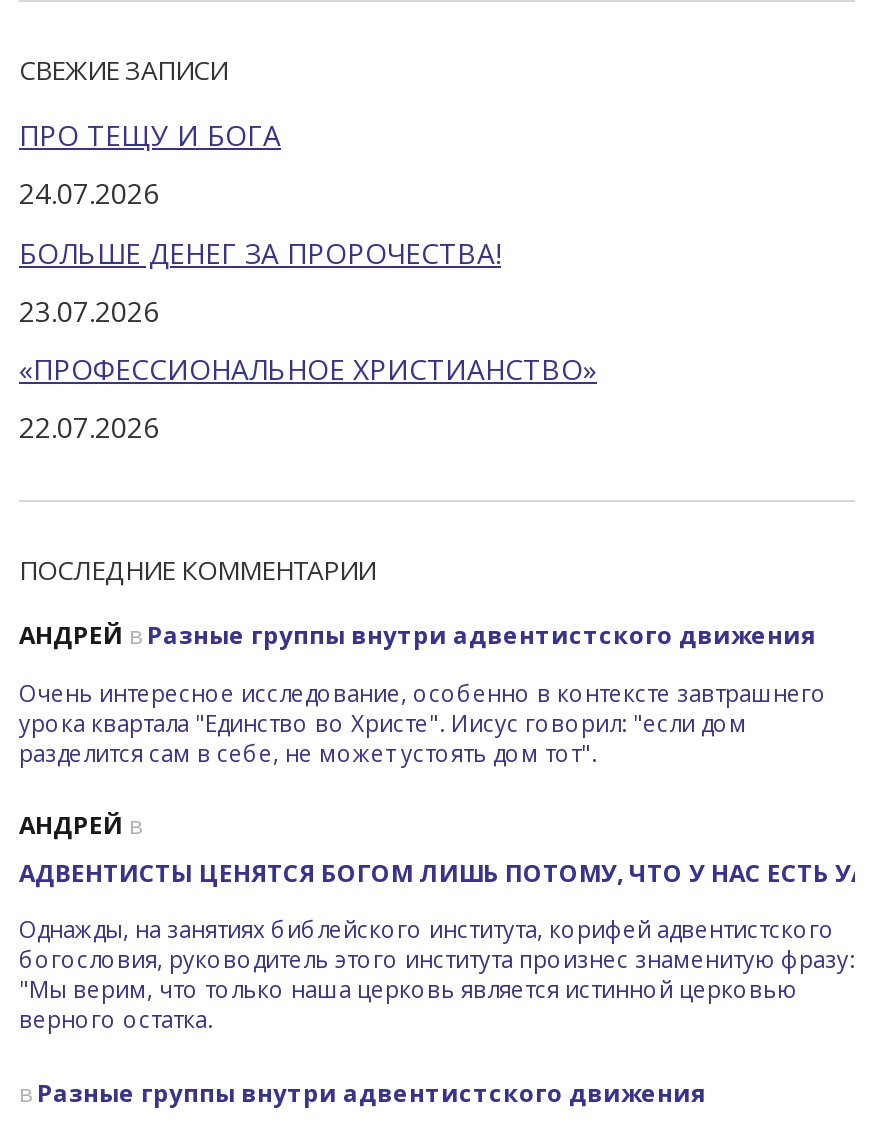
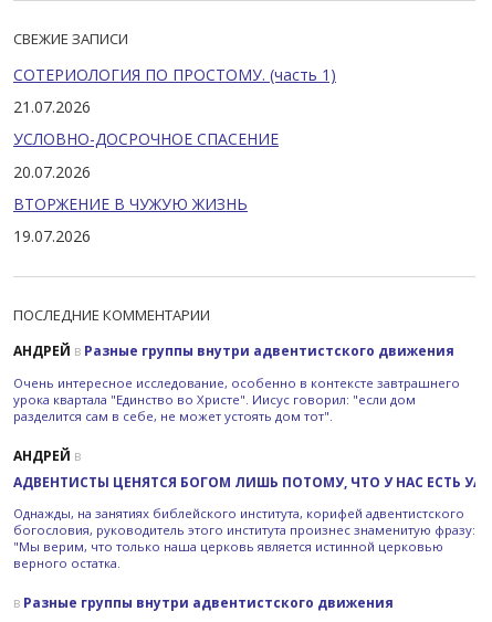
[19,116,281,154] ПРО ТЕЩУ И БОГА -> [13,64,336,85] СОТЕРИОЛОГИЯ ПО ПРОСТОМУ. (часть 1)
[19,174,159,212] 24.07.2026 -> [13,96,91,117] 21.07.2026
[19,233,501,271] БОЛЬШЕ ДЕНЕГ ЗА ПРОРОЧЕСТВА! -> [13,129,279,150] УСЛОВНО-ДОСРОЧНОЕ СПАСЕНИЕ
[19,291,159,329] 23.07.2026 -> [13,161,91,182] 20.07.2026
[19,350,597,388] «ПРОФЕССИОНАЛЬНОЕ ХРИСТИАНСТВО» -> [13,193,248,214] ВТОРЖЕНИЕ В ЧУЖУЮ ЖИЗНЬ
[19,408,159,446] 22.07.2026 -> [13,225,91,246] 19.07.2026

